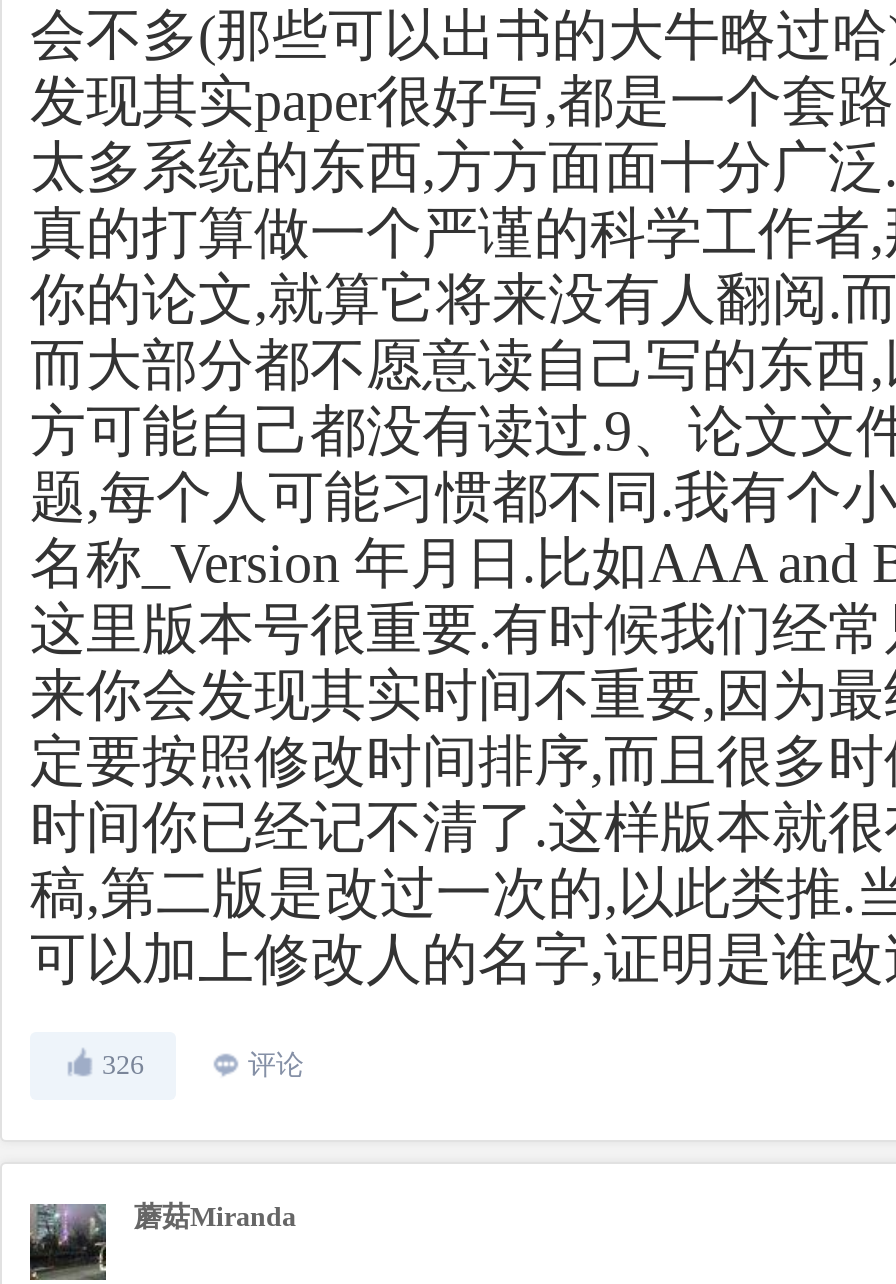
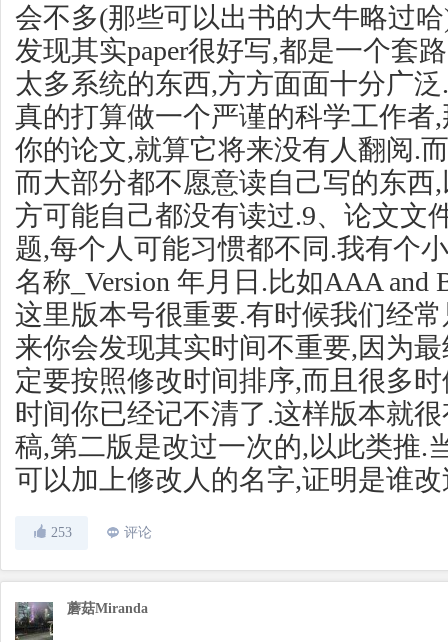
[102,1050,144,1080] 326 -> [51,525,72,540] 253

